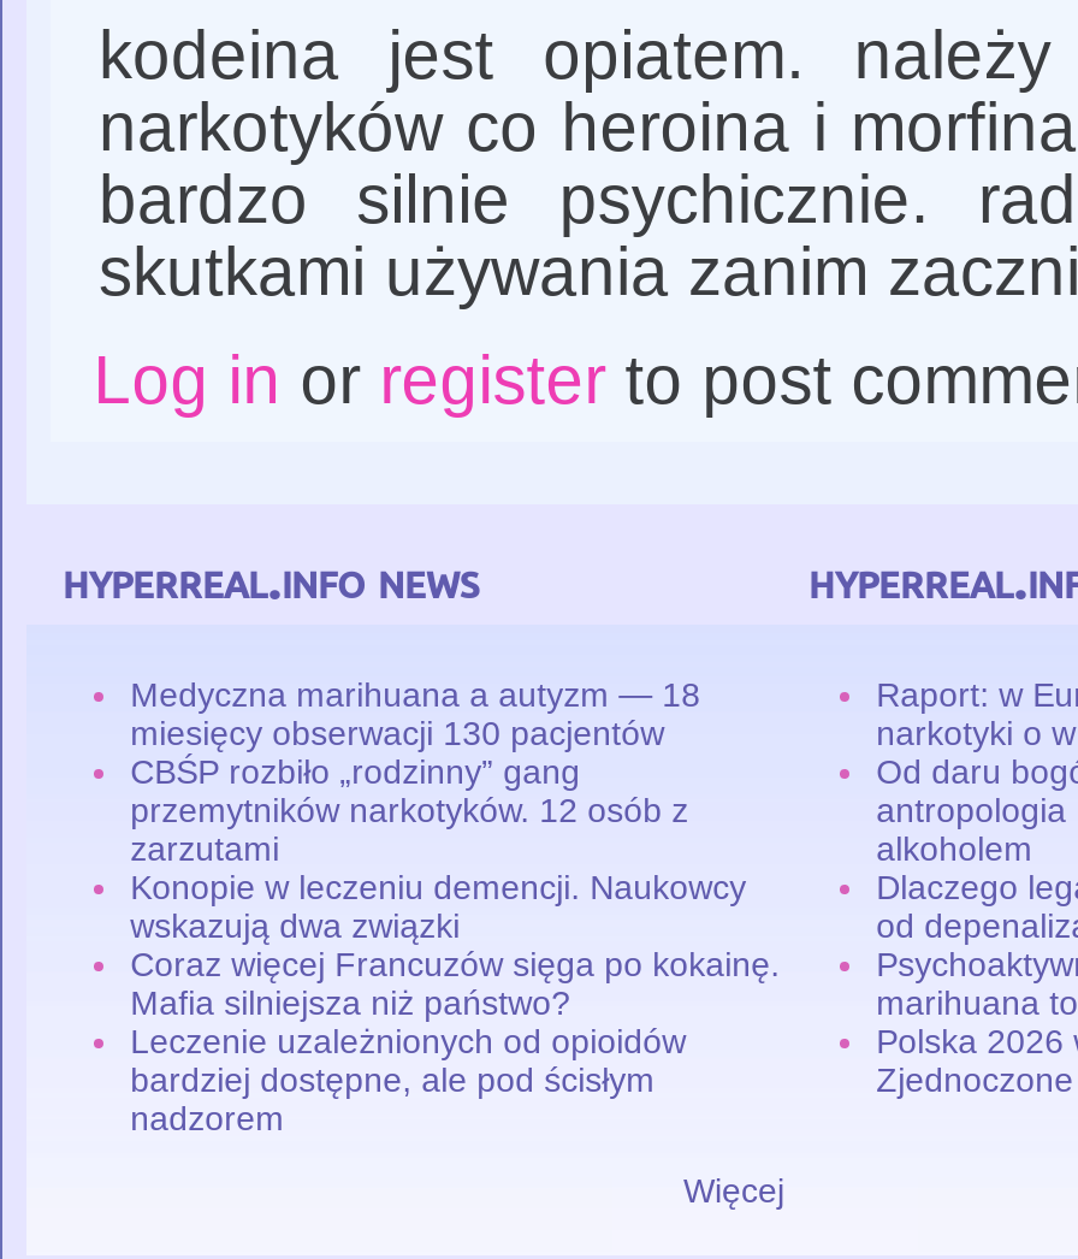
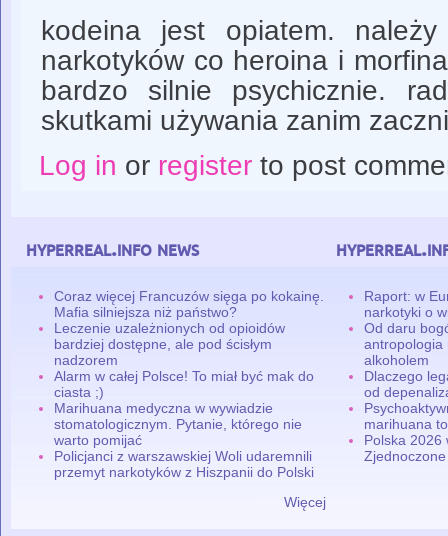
[130,675,746,945] Medyczna marihuana a autyzm — 18 | miesięcy obserwacji 130 pacjentów | CBŚP rozbiło „rodzinny” gang | przemytników narkotyków. 12 osób z | zarzutami | Konopie w leczeniu demencji. Naukowcy | wskazują dwa związki -> none
none -> [54,368,314,480] Alarm w całej Polsce! To miał być mak do | ciasta ;) | Marihuana medyczna w wywiadzie | stomatologicznym. Pytanie, którego nie | warto pomijać | Policjanci z warszawskiej Woli udaremnili | przemyt narkotyków z Hiszpanii do Polski
moved [130,945,780,1137] -> [54,288,324,368]: Coraz więcej Francuzów sięga po kokainę. | Mafia silniejsza niż państwo? | Leczenie uzależnionych od opioidów | bardziej dostępne, ale pod ścisłym | nadzorem

